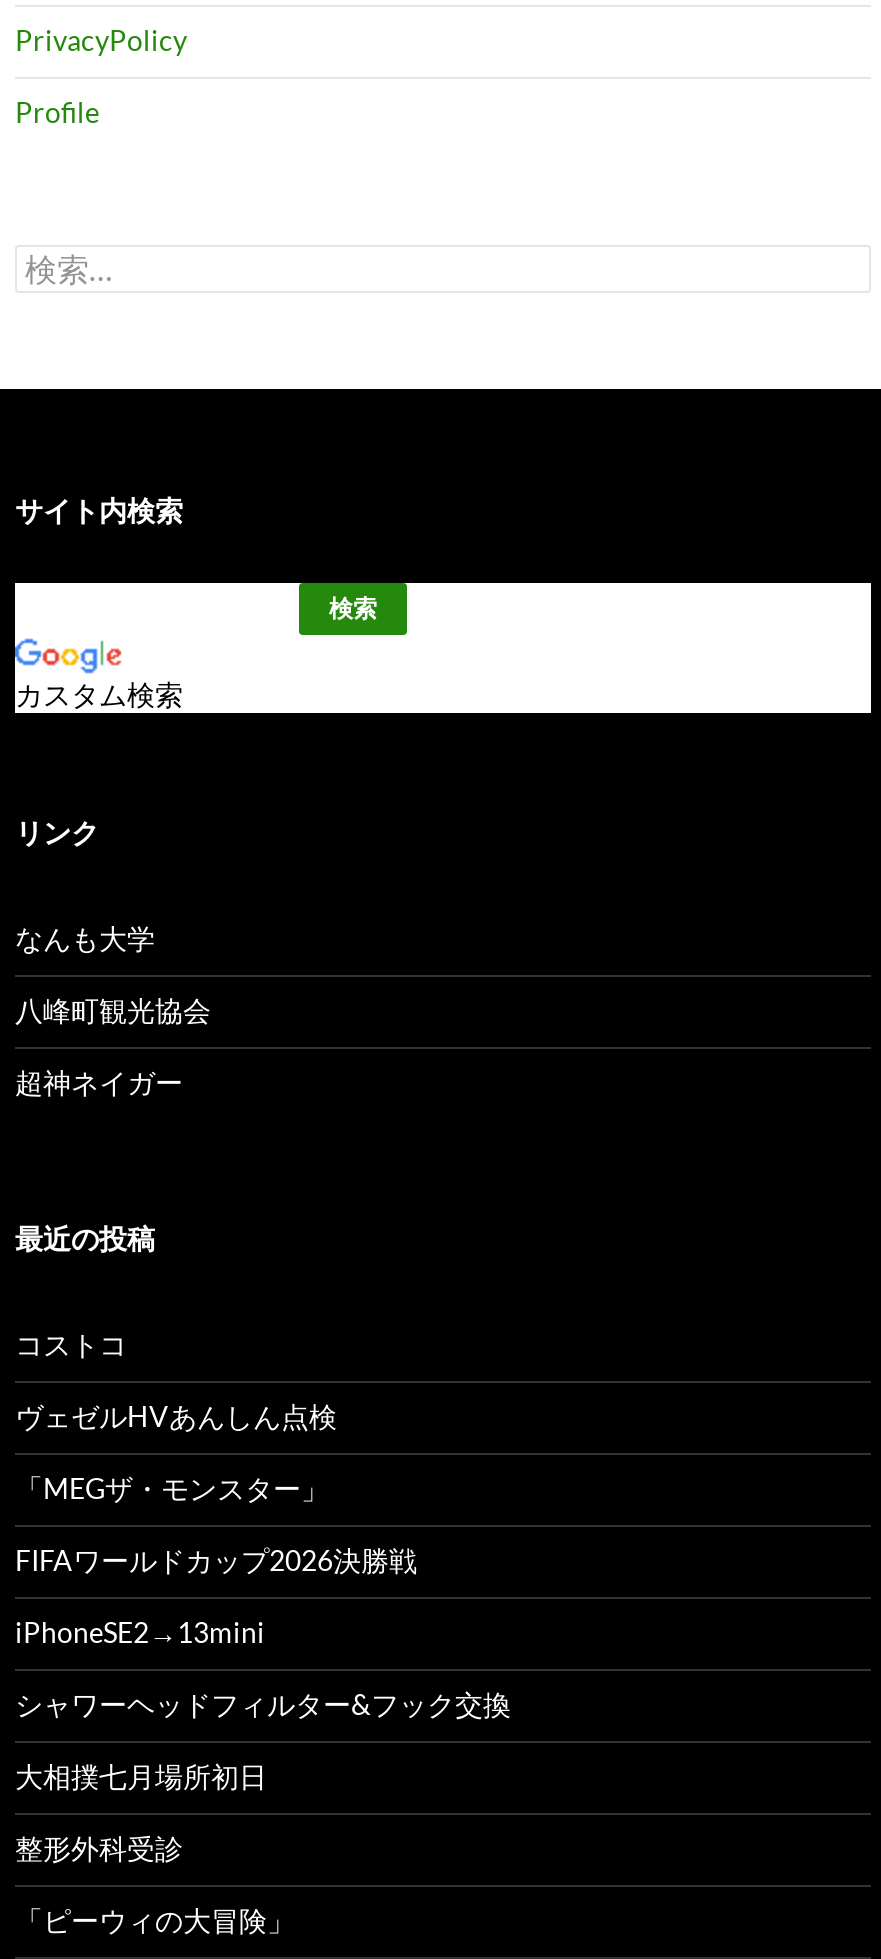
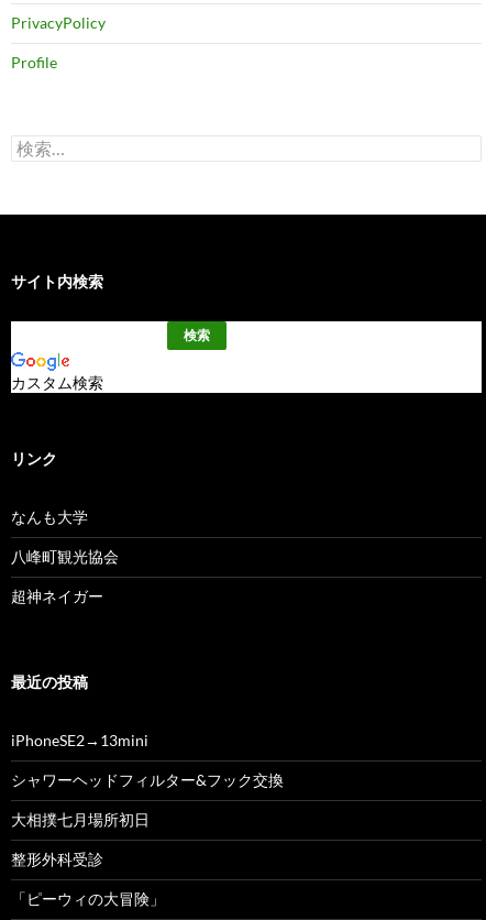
[15,1326,417,1576] コストコ | ヴェゼルHVあんしん点検 | 「MEGザ・モンスター」 | FIFAワールドカップ2026決勝戦 -> none

